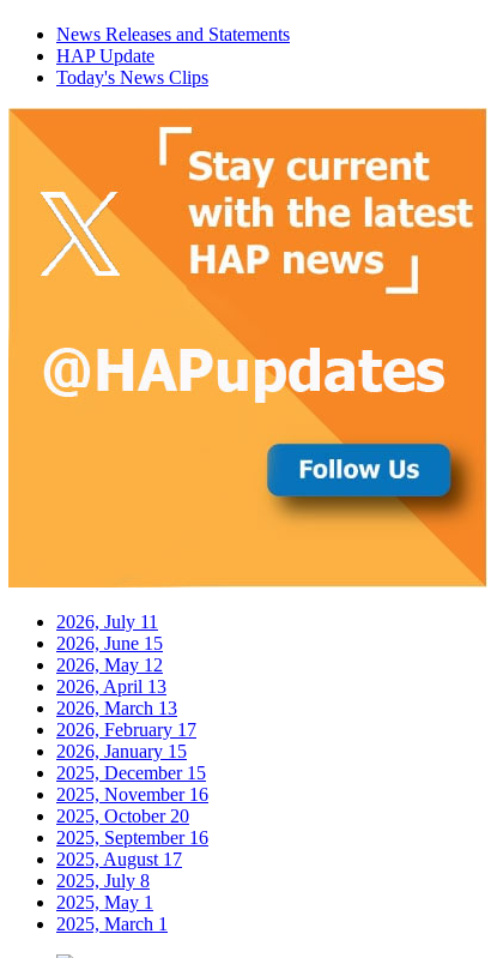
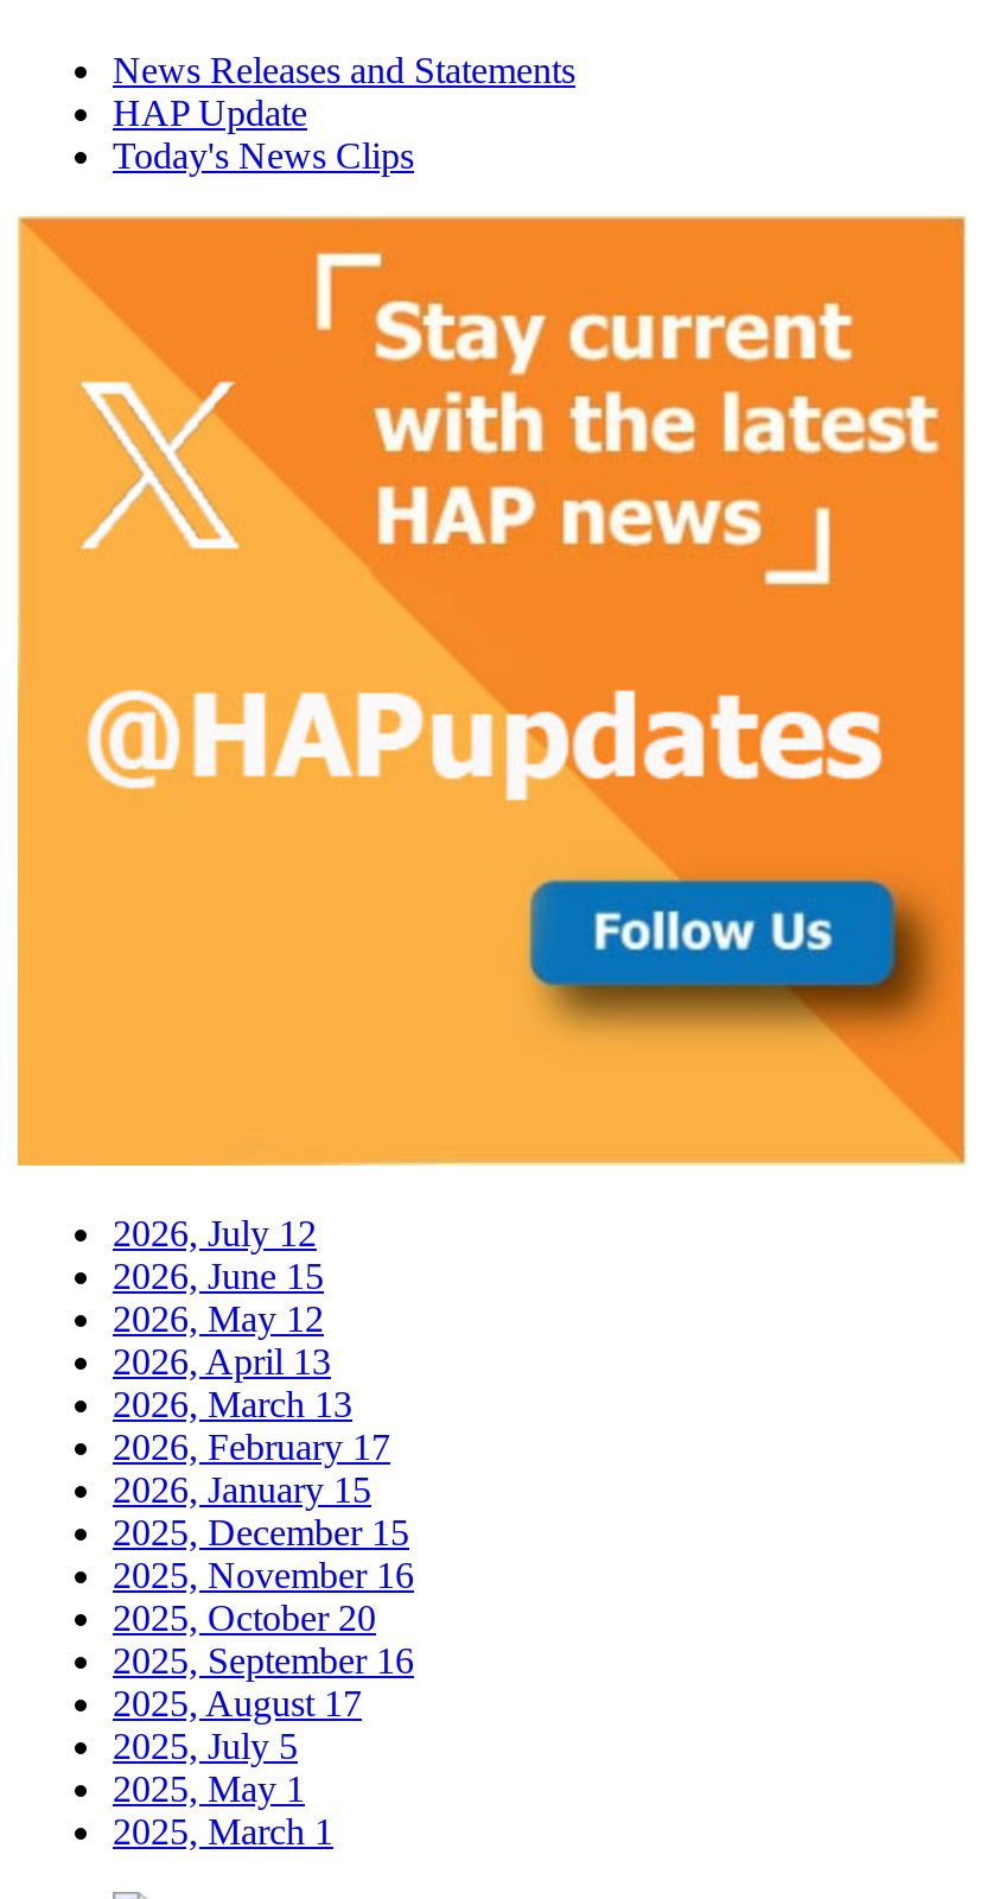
[56,611,158,632] 2026, July 11 -> [113,1212,317,1253] 2026, July 12
[56,870,150,890] 2025, July 8 -> [113,1725,298,1765] 2025, July 5

